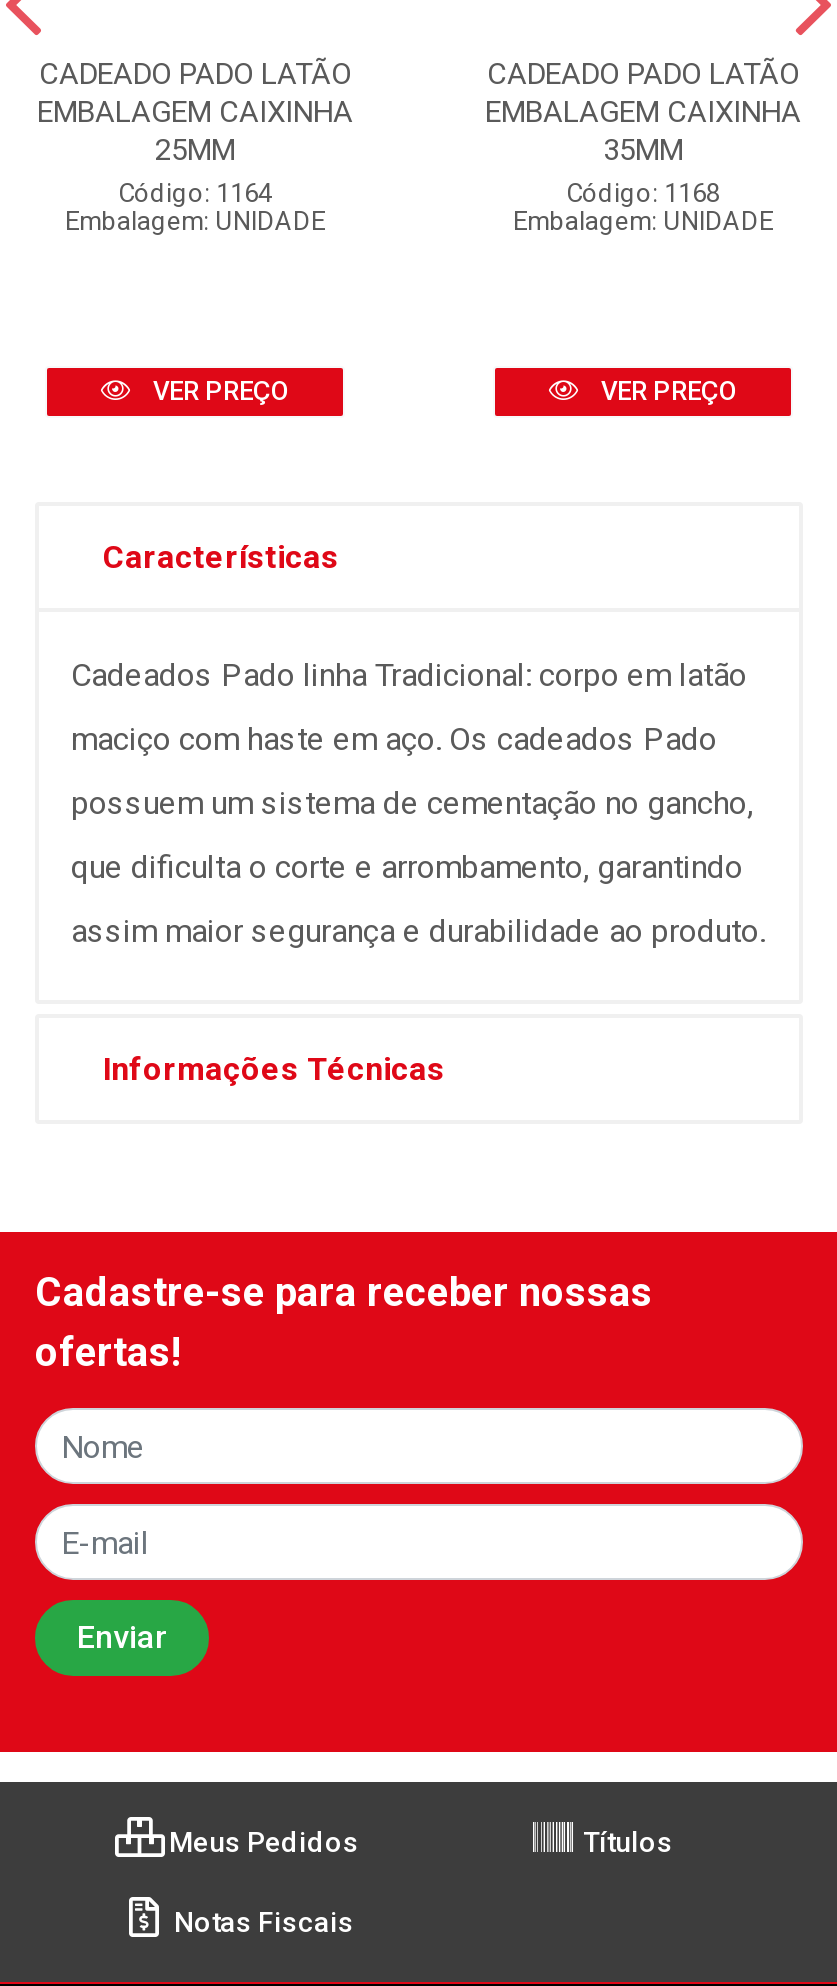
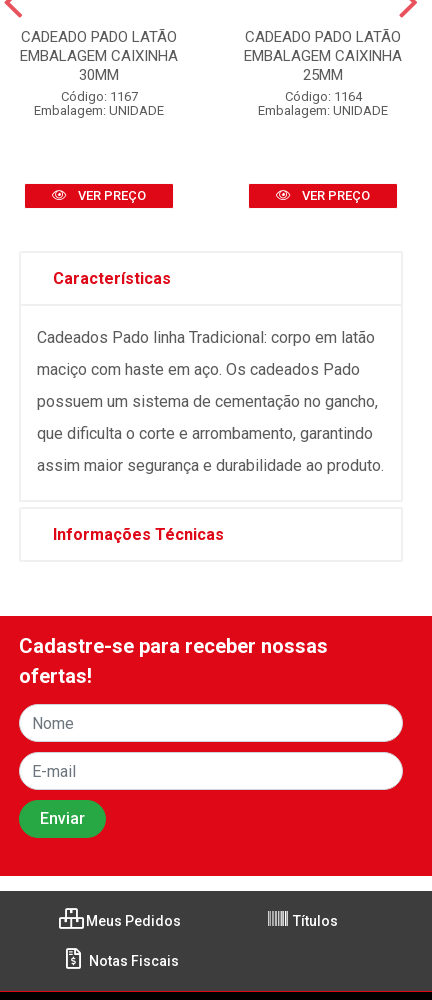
[118,132,272,208] 25MM | Código: 1164 -> [60,66,137,104] 30MM | Código: 1167
[566,132,720,208] 35MM | Código: 1168 -> [284,66,361,104] 25MM | Código: 1164

